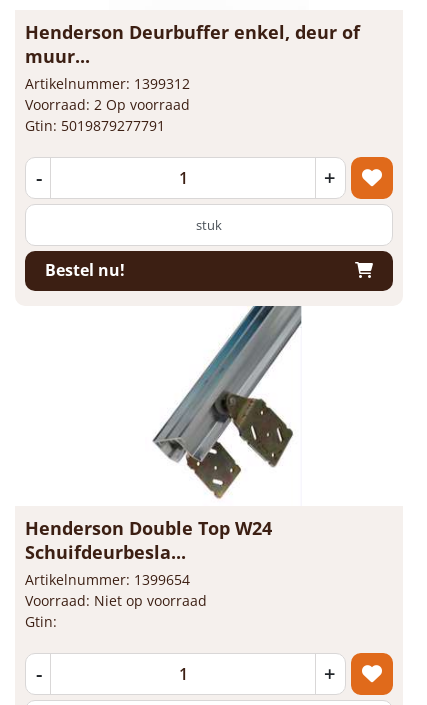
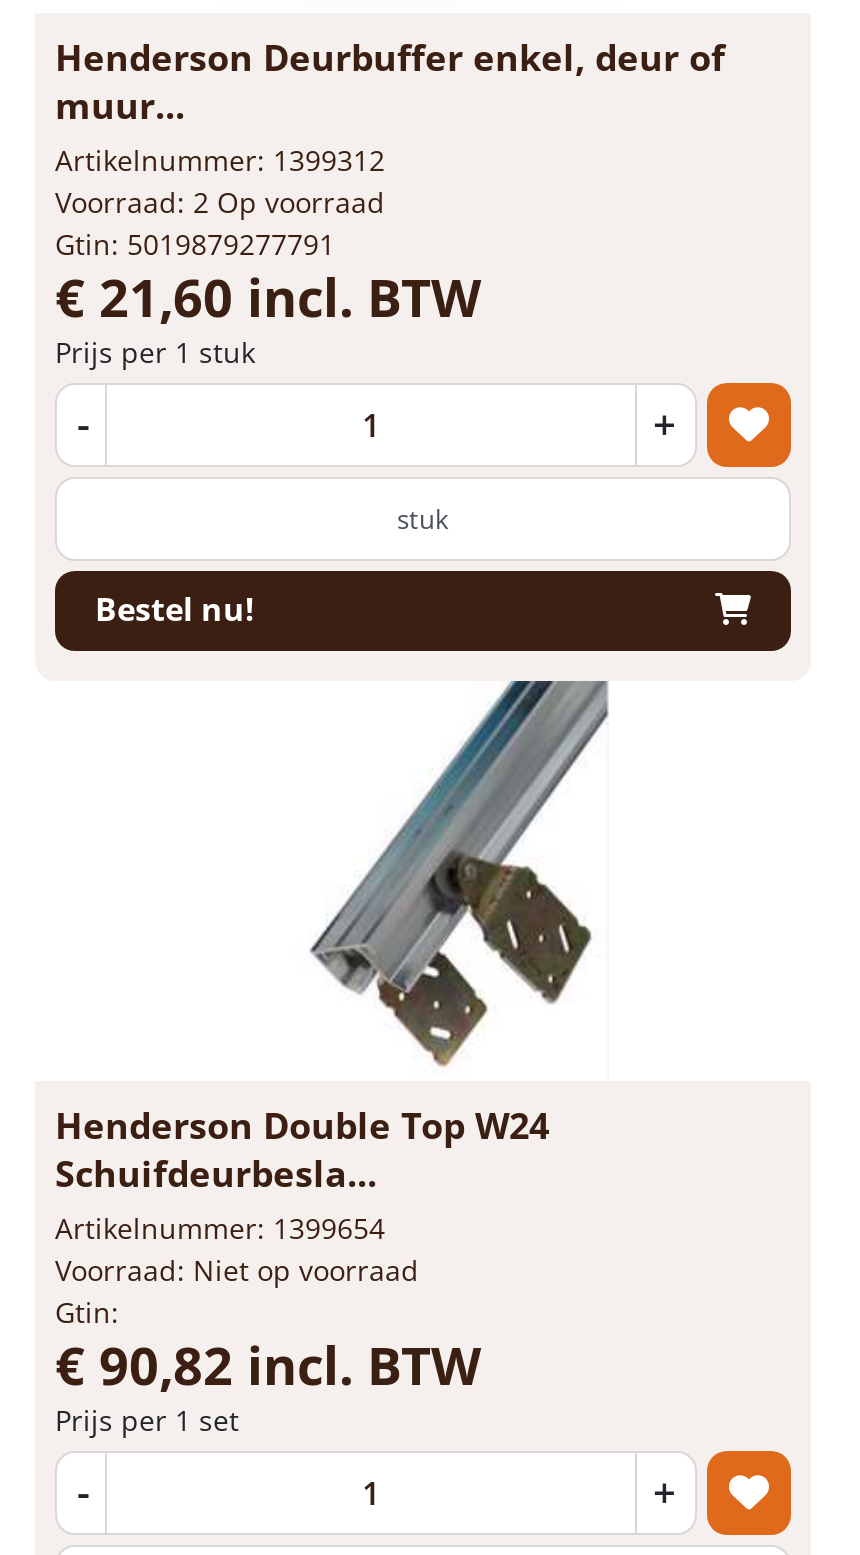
none -> [55,260,481,370] € 21,60 incl. BTW | Prijs per 1 stuk
none -> [55,1328,481,1438] € 90,82 incl. BTW | Prijs per 1 set

